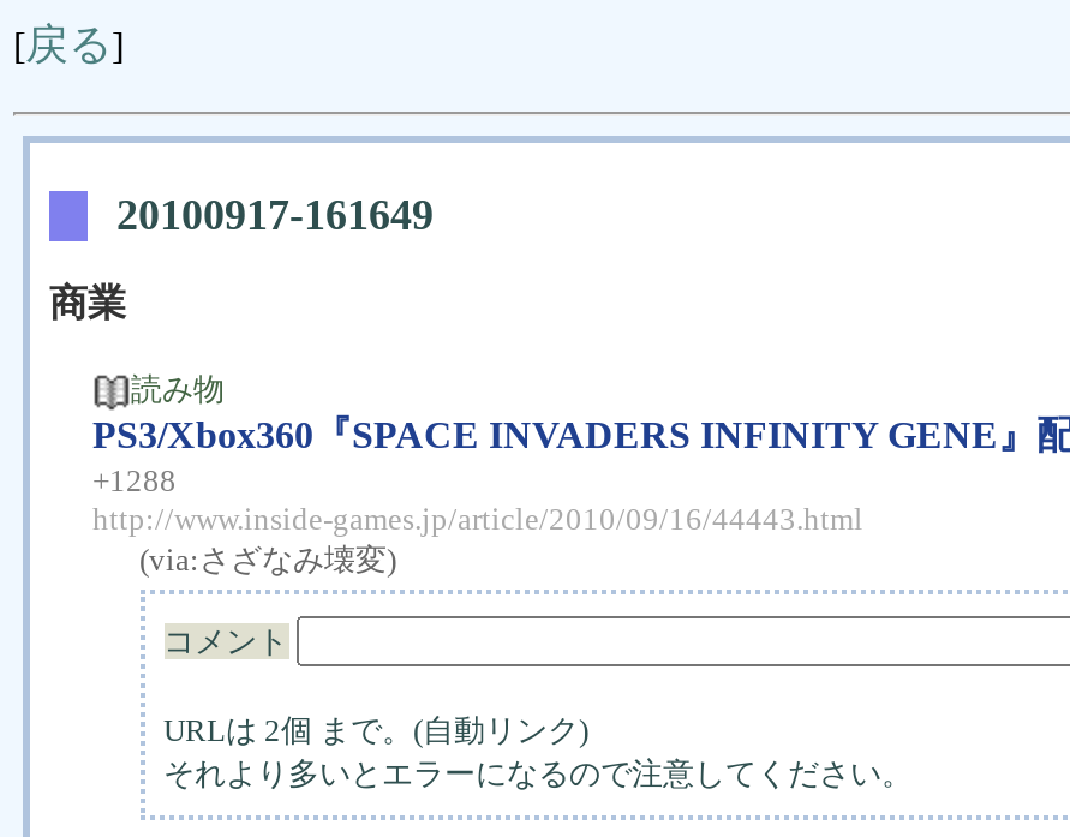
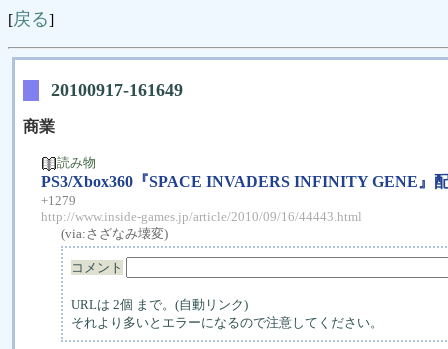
[92,462,177,498] +1288 -> [41,193,76,208] +1279

